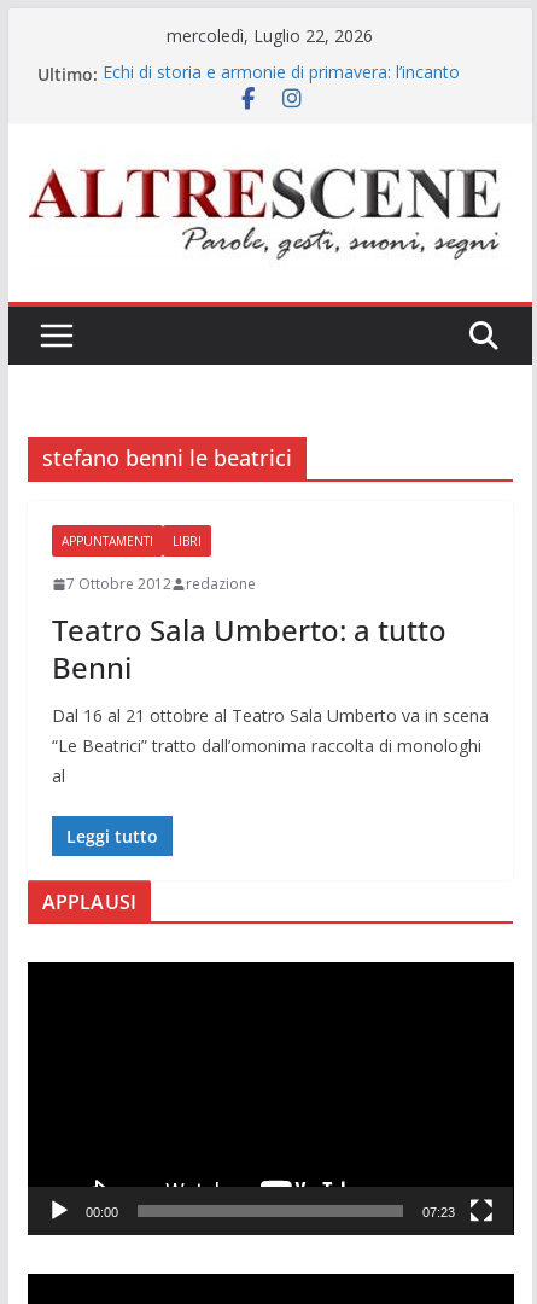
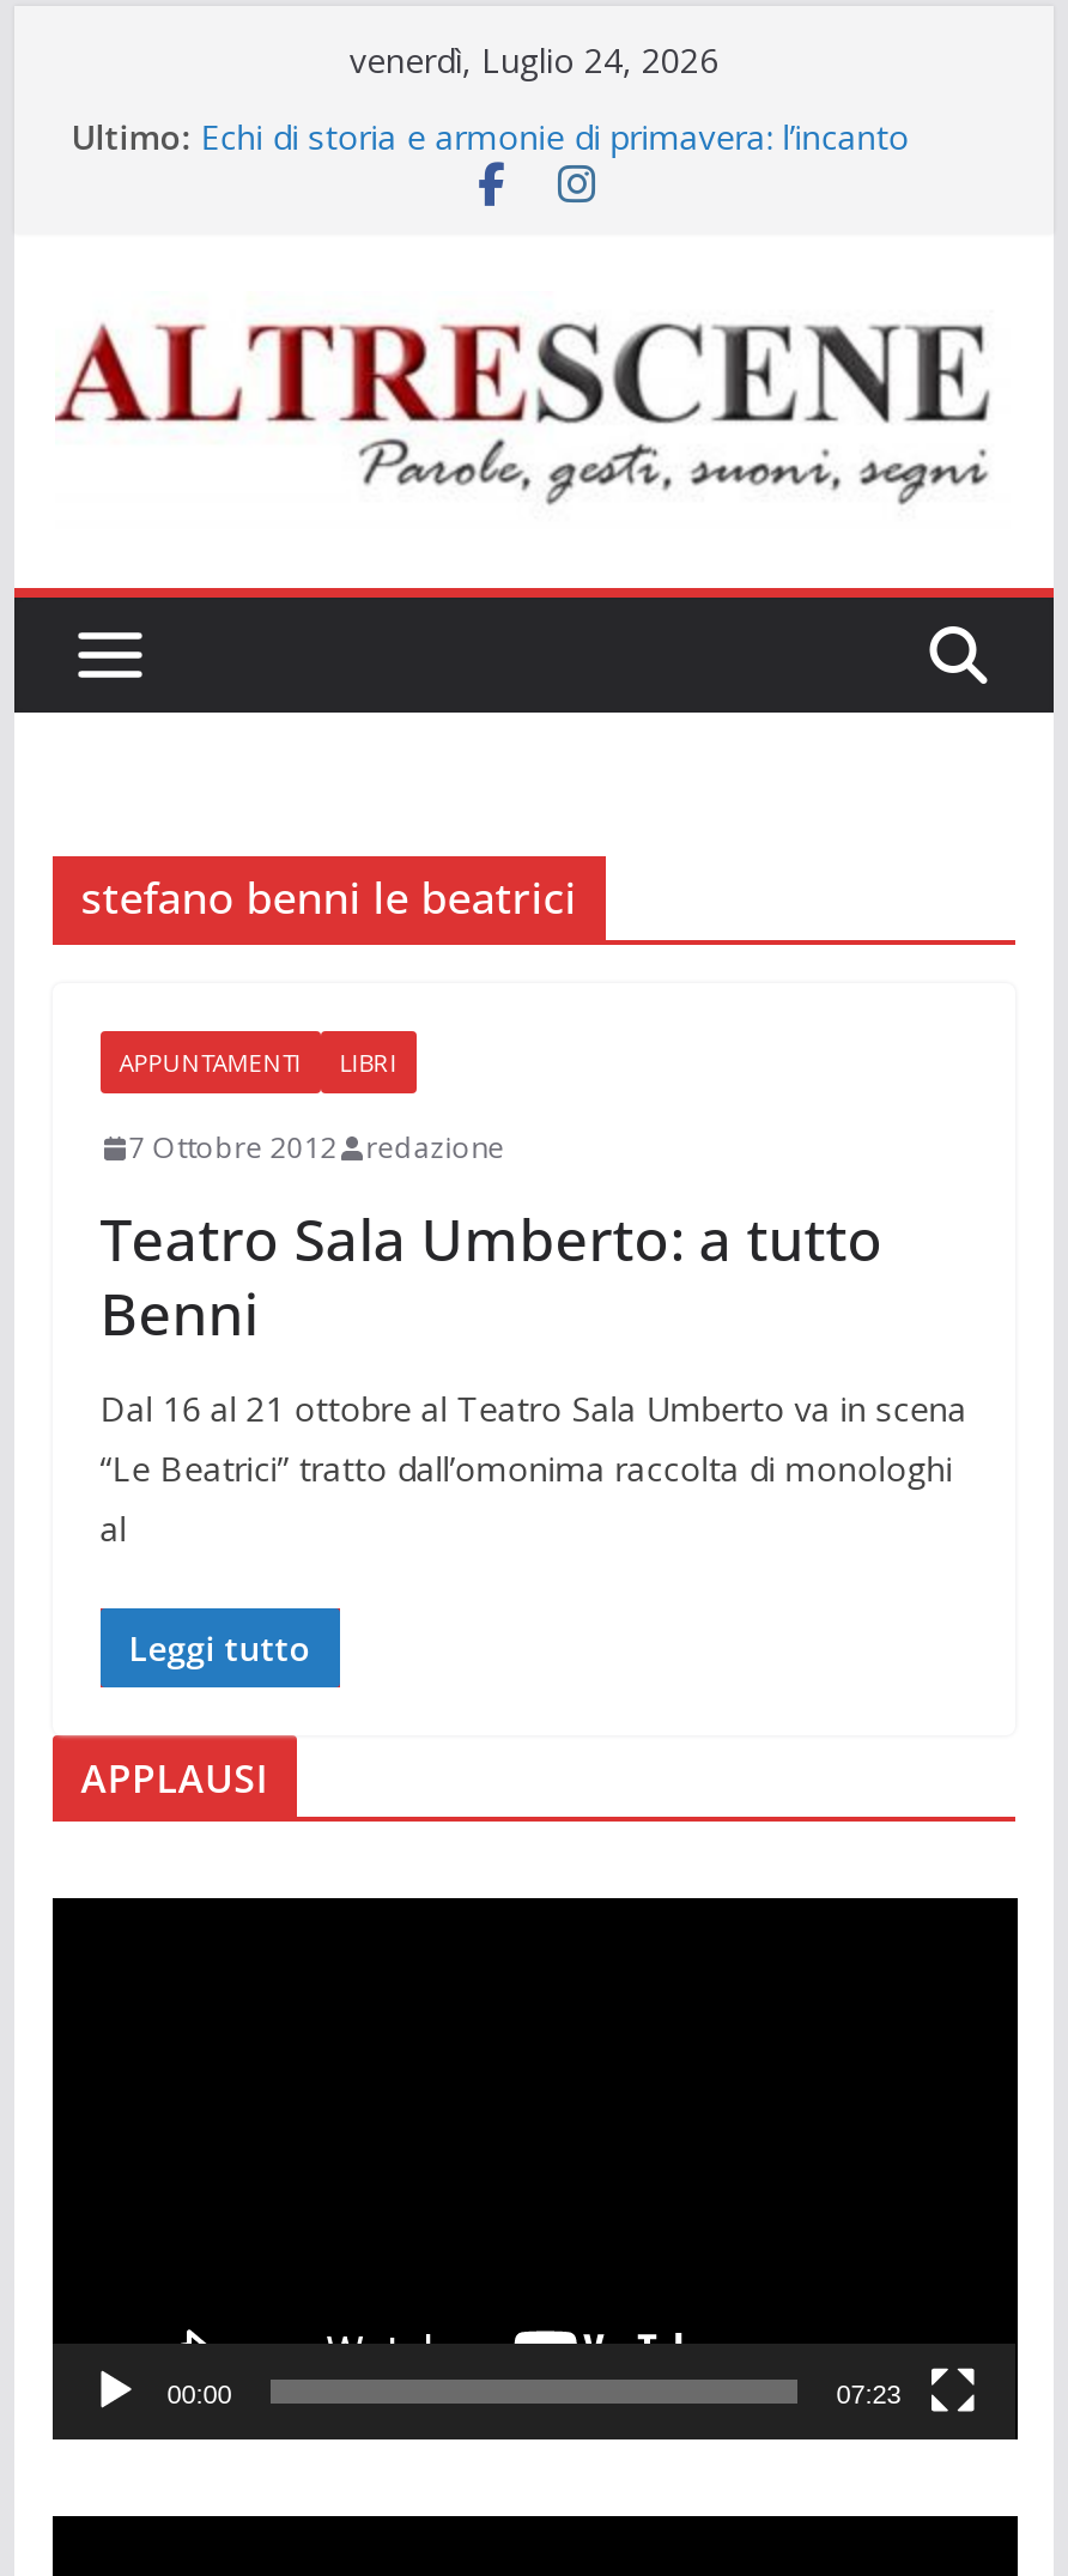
[167,24,373,47] mercoledì, Luglio 22, 2026 -> [350,37,718,83] venerdì, Luglio 24, 2026

